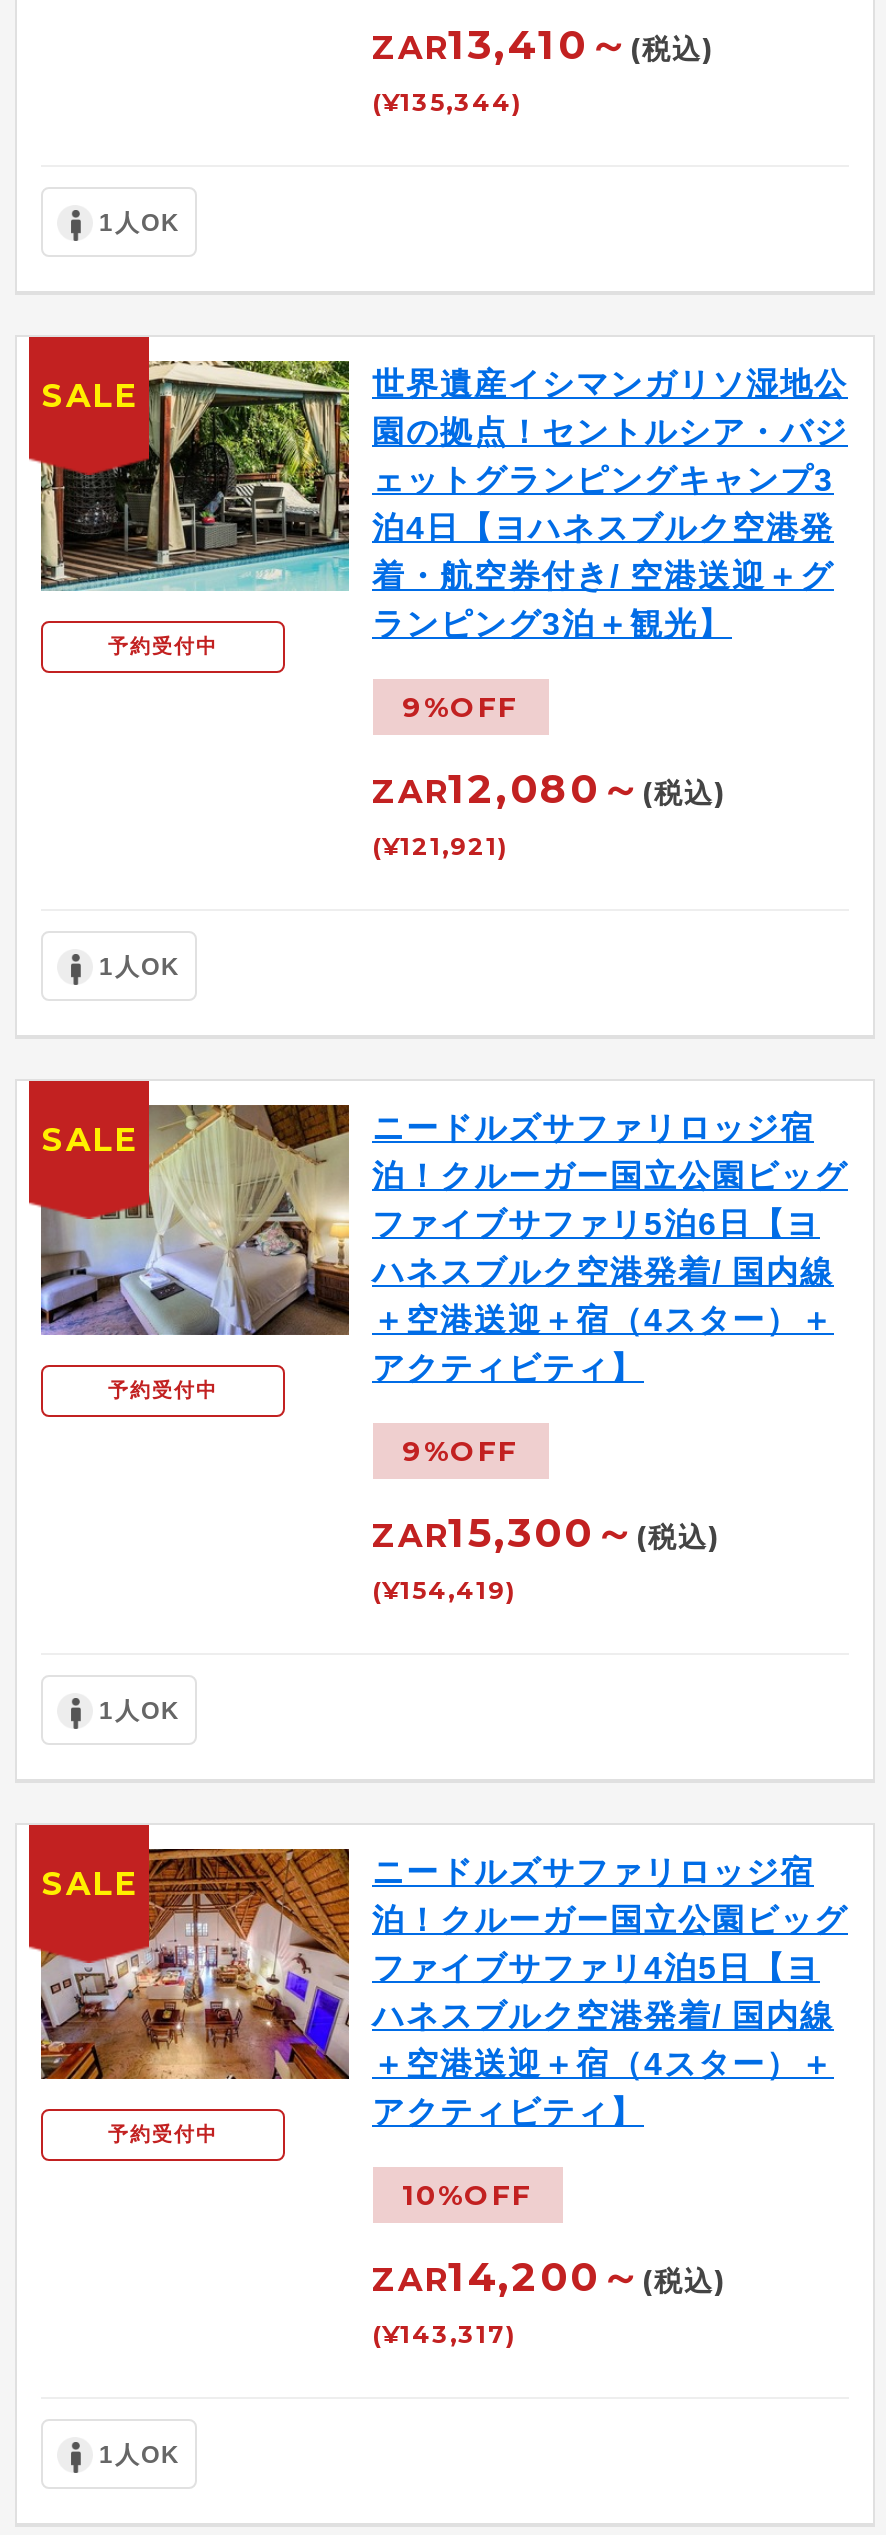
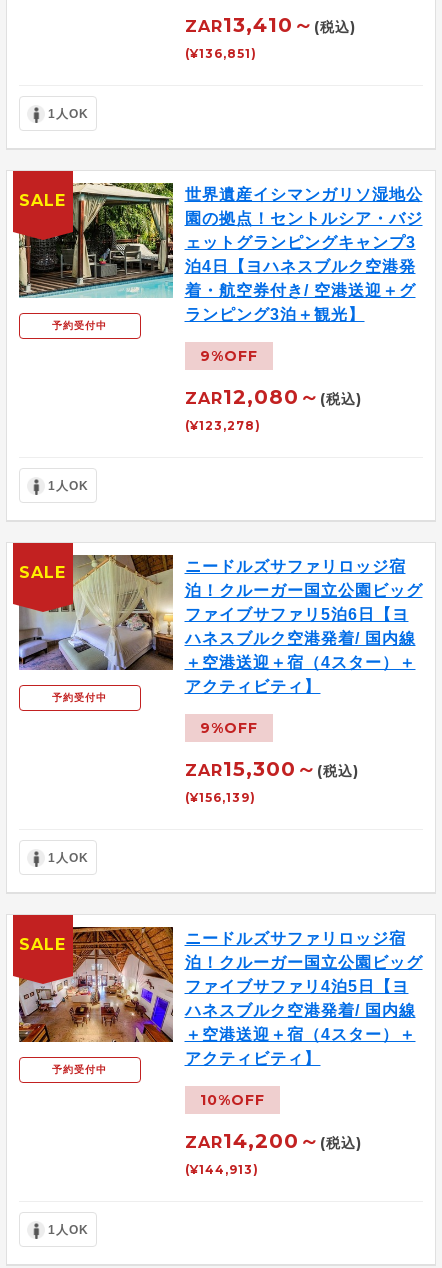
[372,88,524,118] (¥135,344) -> [184,46,256,61] (¥136,851)
[372,832,510,862] (¥121,921) -> [184,418,260,433] (¥123,278)
[372,1576,518,1606] (¥154,419) -> [184,790,255,805] (¥156,139)
[372,2320,518,2350] (¥143,317) -> [184,1162,258,1177] (¥144,913)

